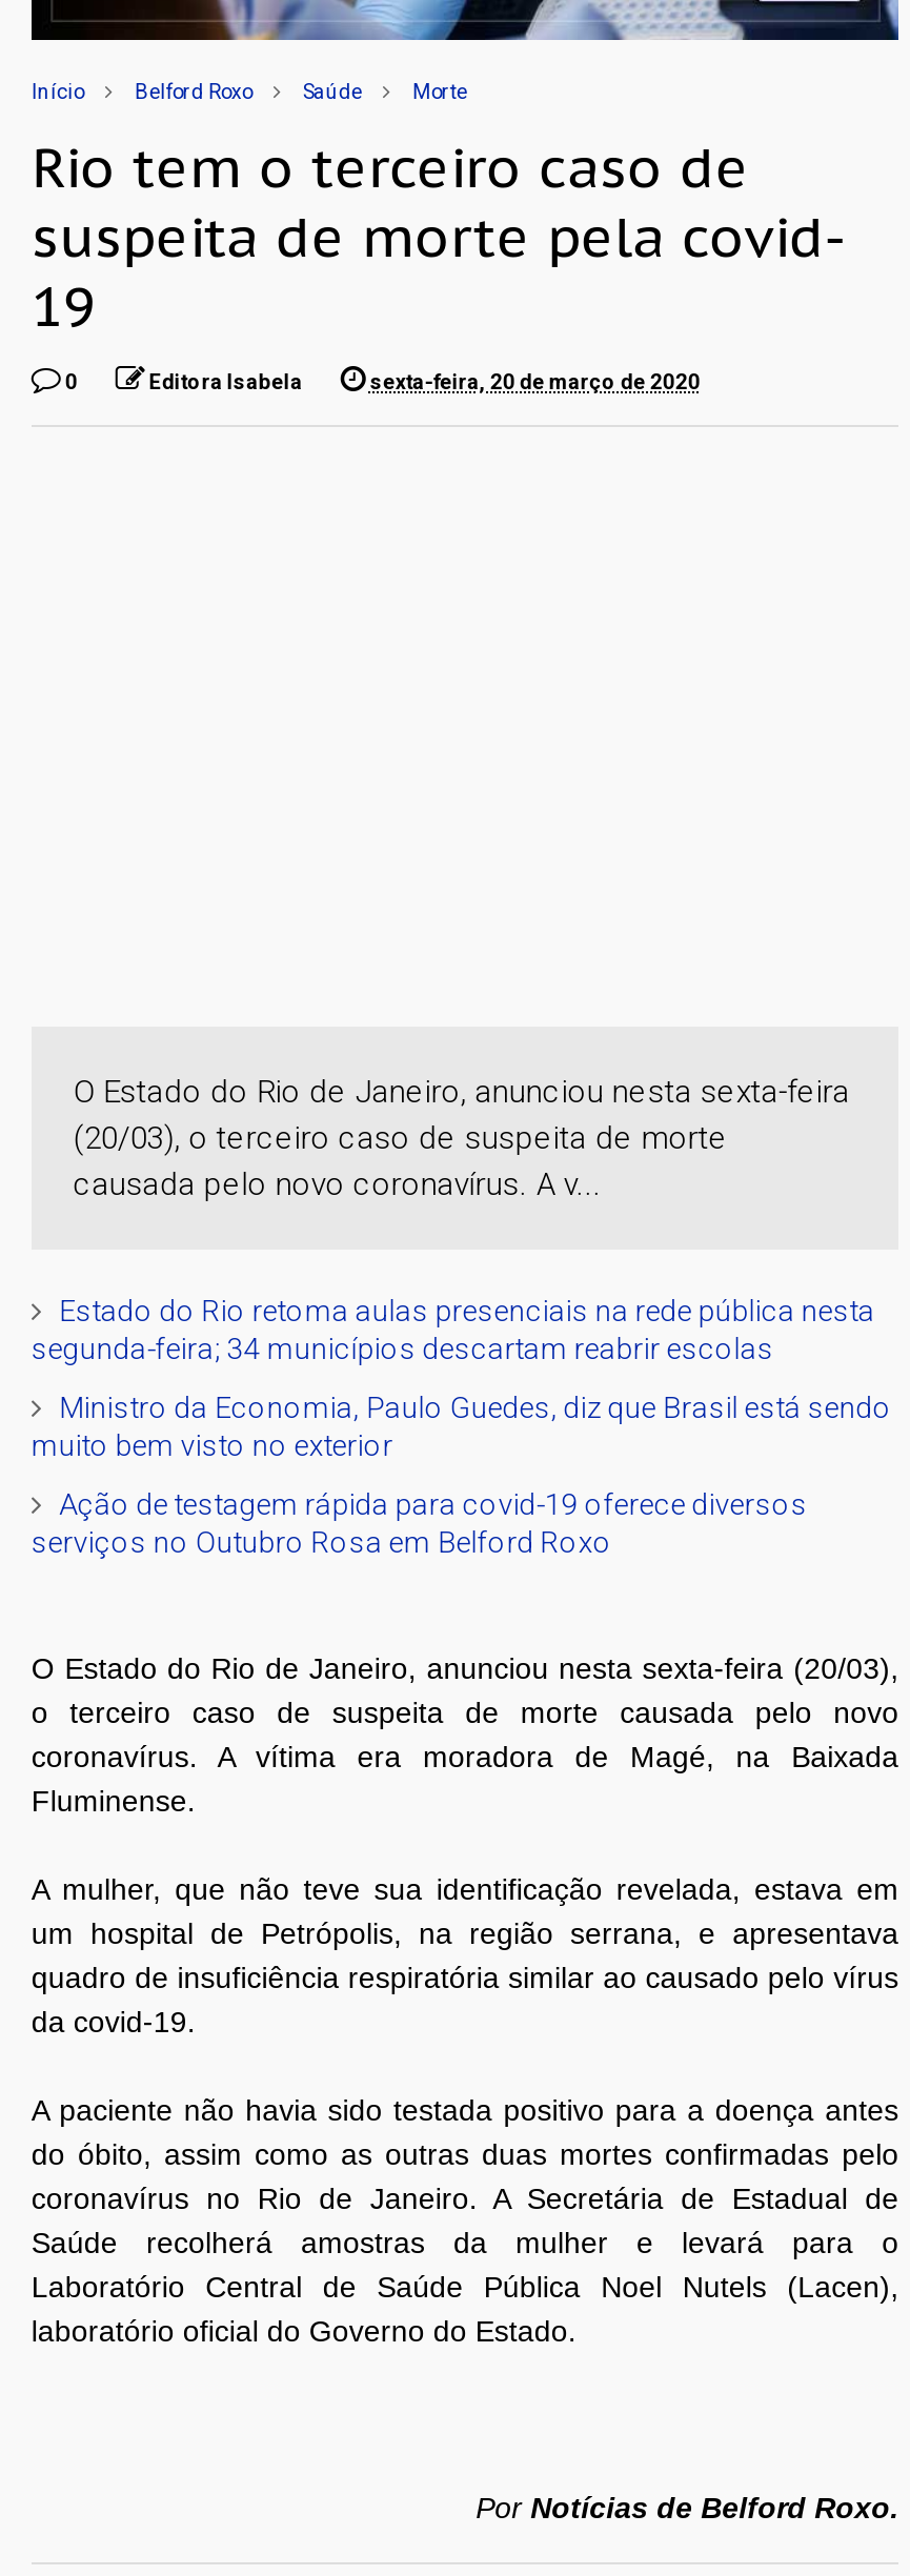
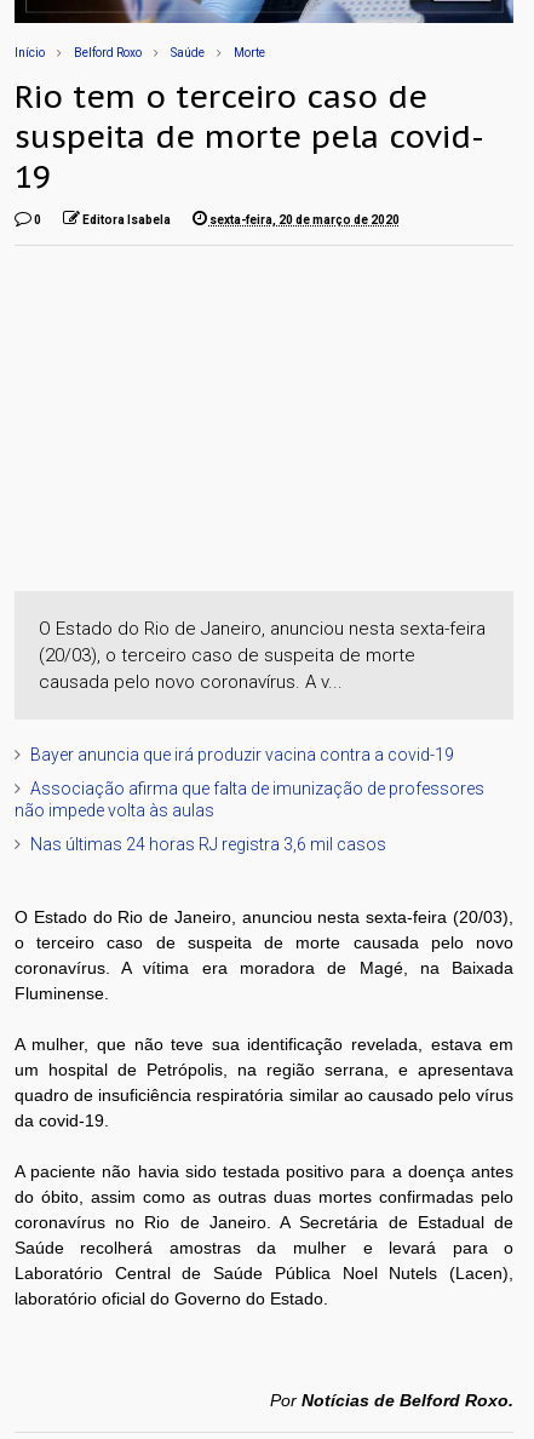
[31,1293,875,1365] Estado do Rio retoma aulas presenciais na rede pública nesta | segunda-feira; 34 municípios descartam reabrir escolas -> [30,745,454,764] Bayer anuncia que irá produzir vacina contra a covid-19
[31,1390,892,1462] Ministro da Economia, Paulo Guedes, diz que Brasil está sendo | muito bem visto no exterior -> [14,779,484,820] Associação afirma que falta de imunização de professores | não impede volta às aulas
[31,1487,808,1558] Ação de testagem rápida para covid-19 oferece diversos | serviços no Outubro Rosa em Belford Roxo -> [30,834,386,854] Nas últimas 24 horas RJ registra 3,6 mil casos

